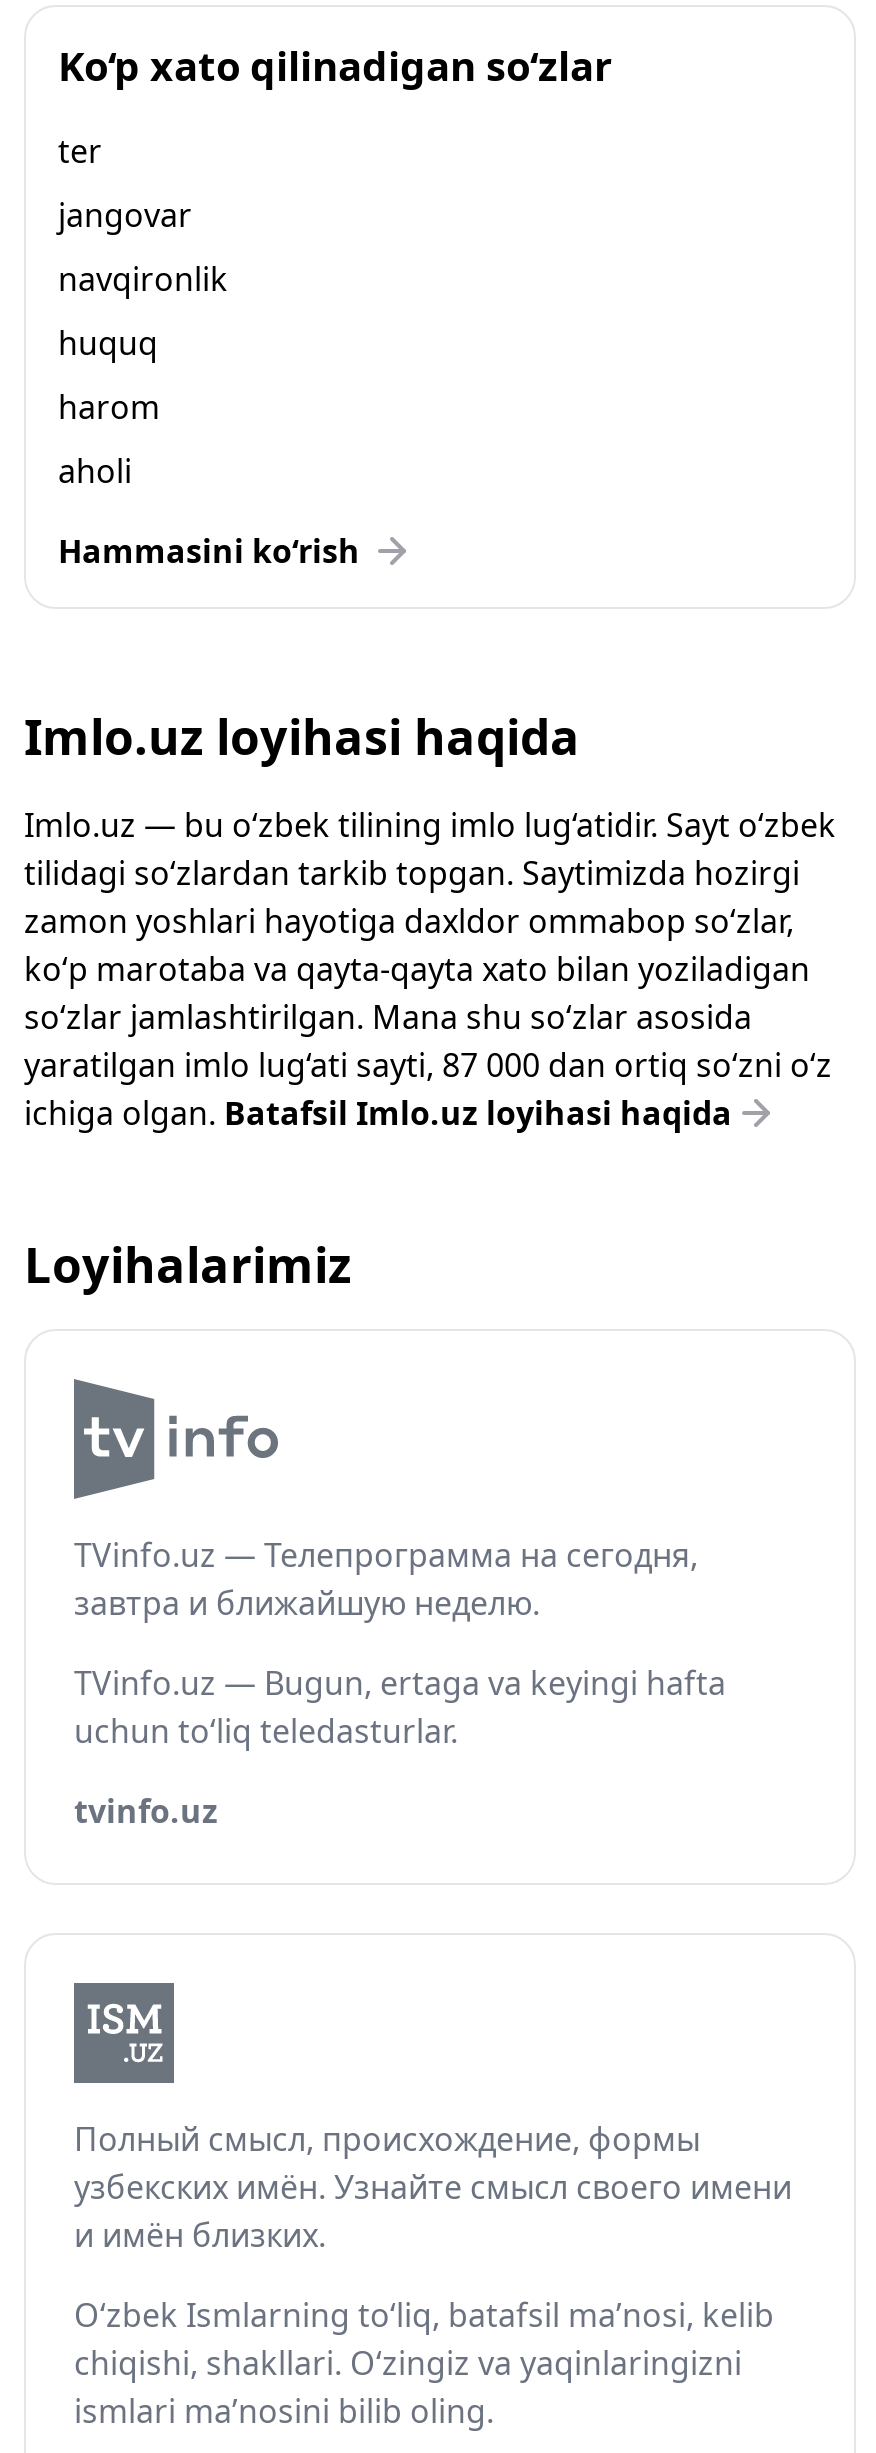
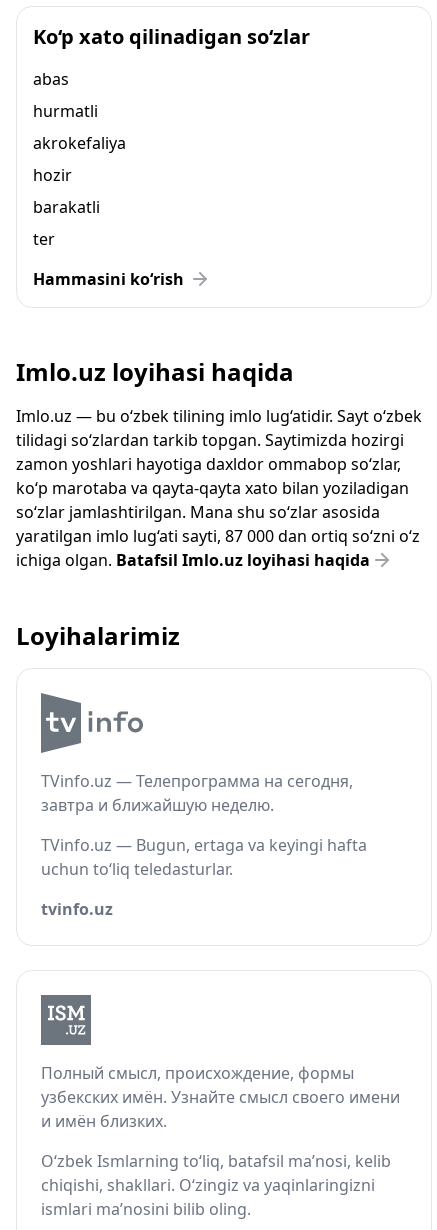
none -> [33,68,126,218] abas | hurmatli | akrokefaliya | hozir | barakatli
moved [58,129,102,173] -> [33,228,55,250]: ter
[58,193,228,493] jangovar | navqironlik | huquq | harom | aholi -> none

